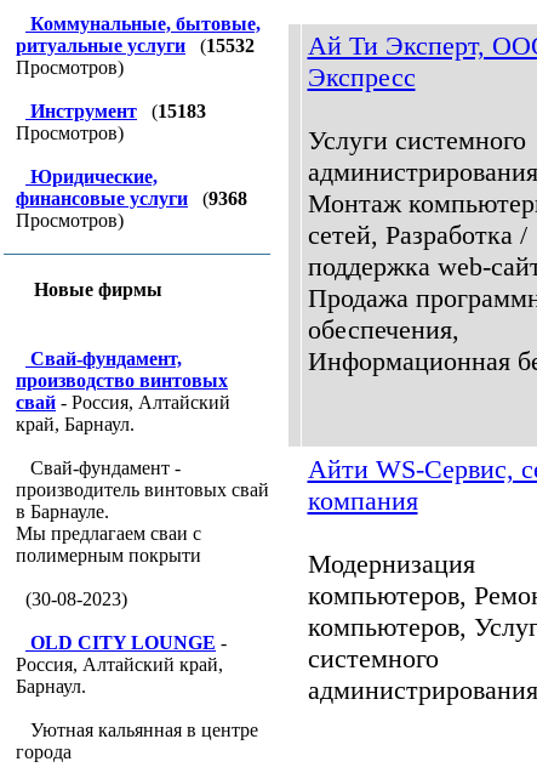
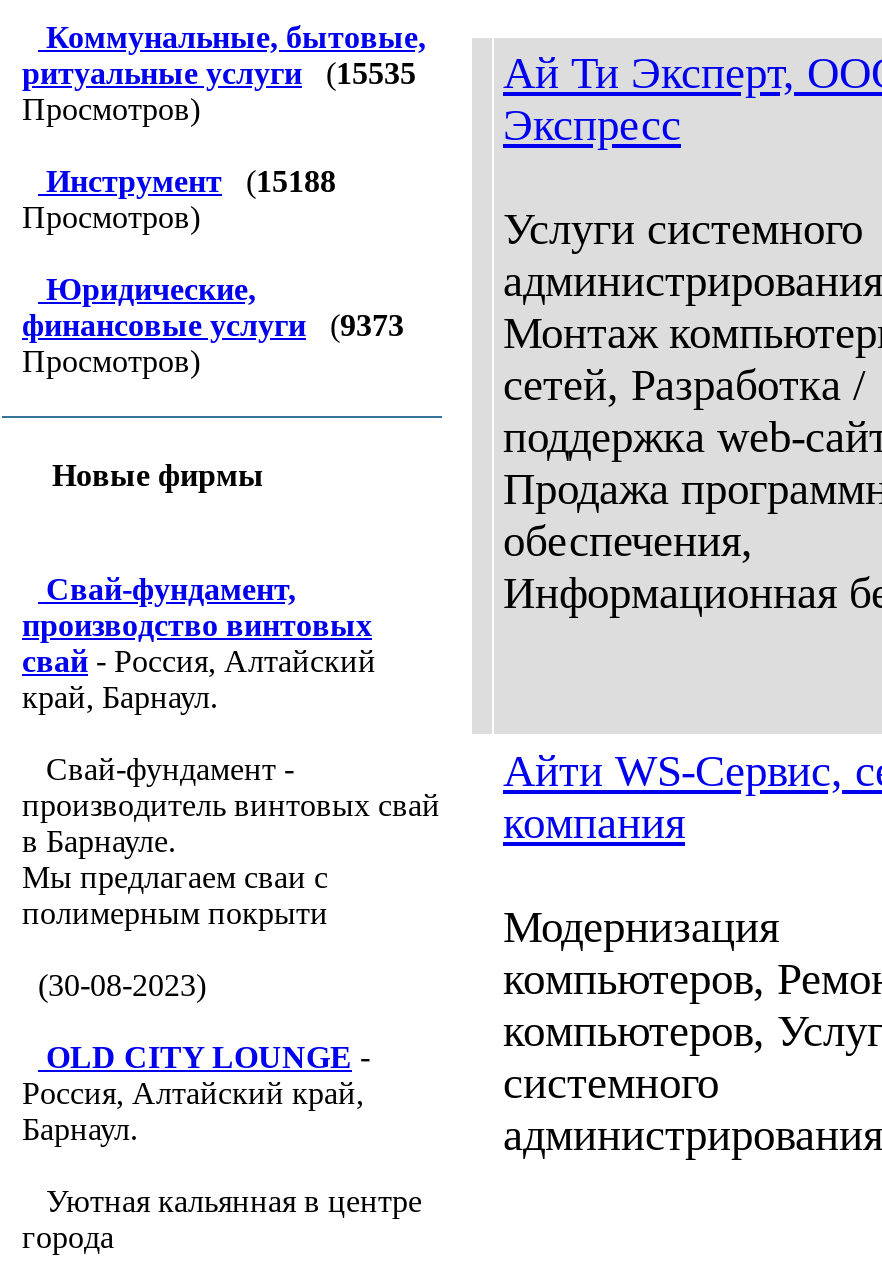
[16,35,255,56] ритуальные услуги (15532 -> [22,56,416,90] ритуальные услуги (15535
[30,101,206,121] Инструмент (15183 -> [46,164,336,198] Инструмент (15188
[16,188,247,209] финансовые услуги (9368 -> [22,308,404,342] финансовые услуги (9373

